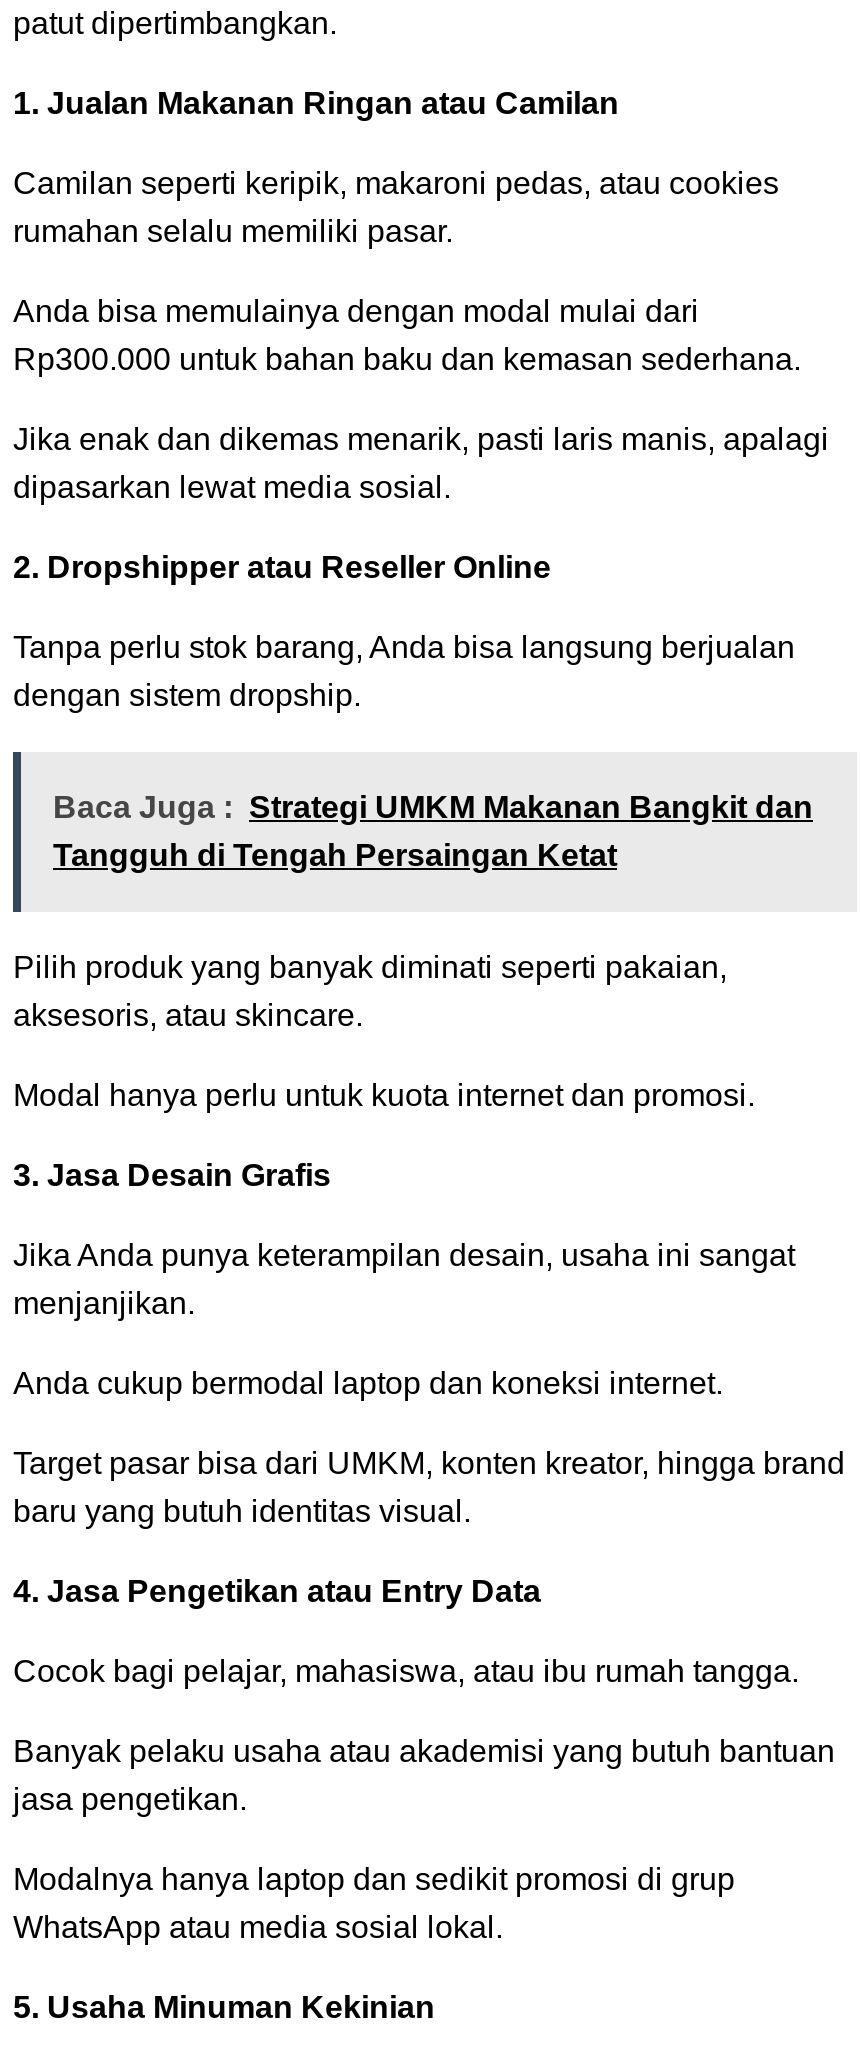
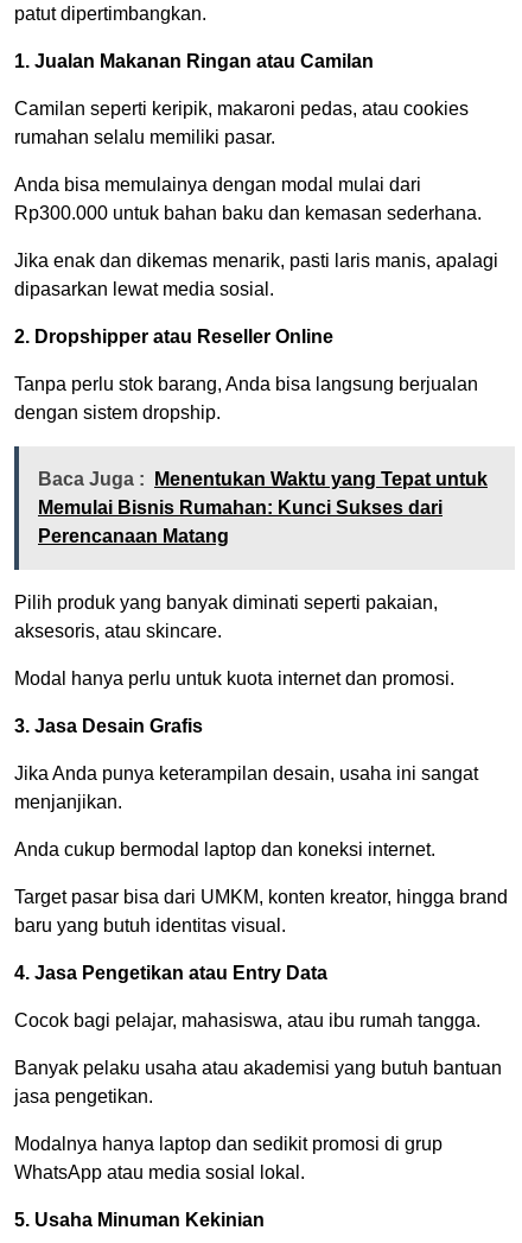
[53,791,813,873] Baca Juga : Strategi UMKM Makanan Bangkit dan | Tangguh di Tengah Persaingan Ketat -> [38,469,488,547] Baca Juga : Menentukan Waktu yang Tepat untuk | Memulai Bisnis Rumahan: Kunci Sukses dari | Perencanaan Matang

